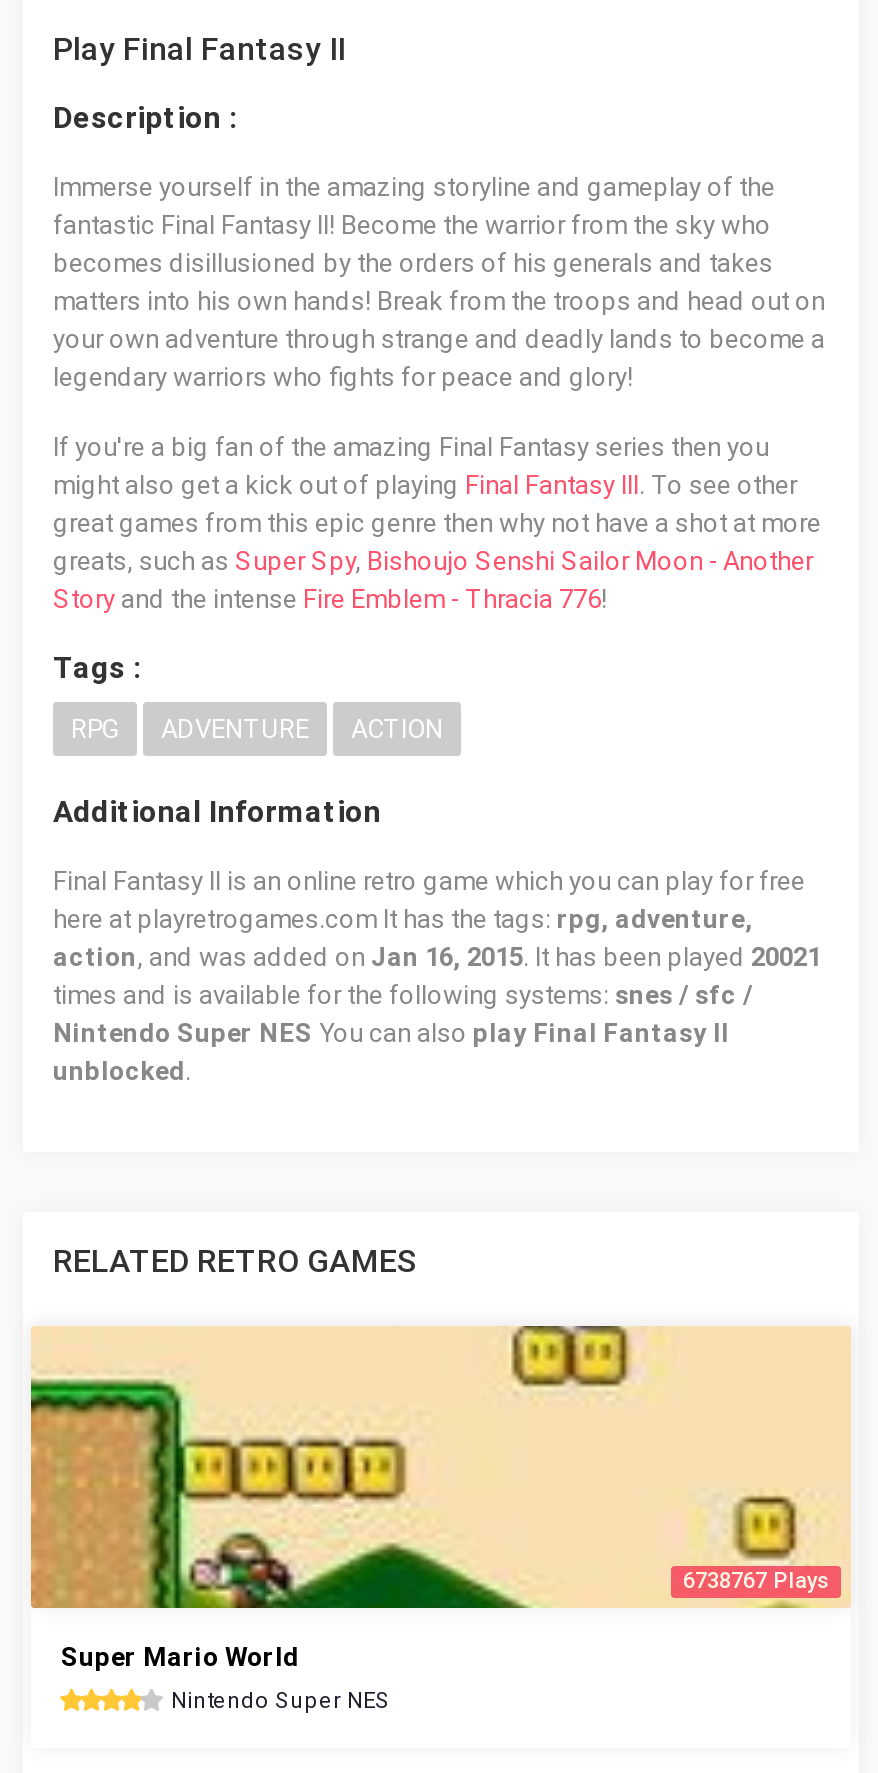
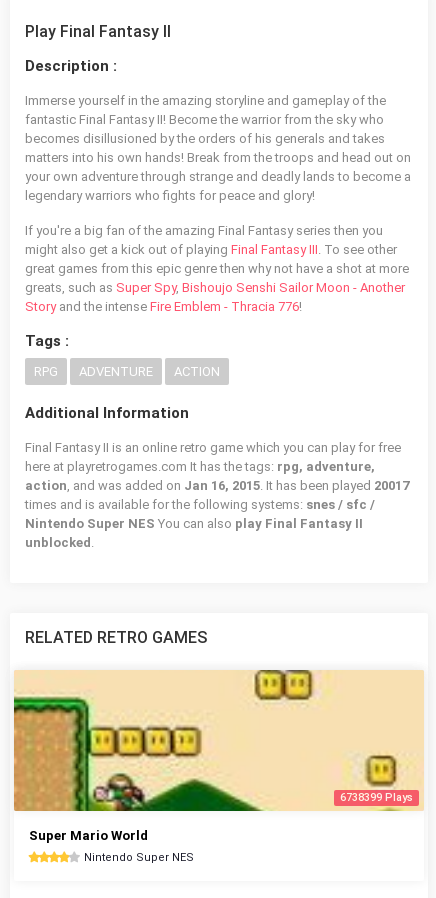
[53,942,821,972] action, and was added on Jan 16, 2015. It has been played 20021 -> [25,478,409,493] action, and was added on Jan 16, 2015. It has been played 20017
[683,1568,829,1594] 6738767 Plays -> [340,791,413,804] 6738399 Plays

